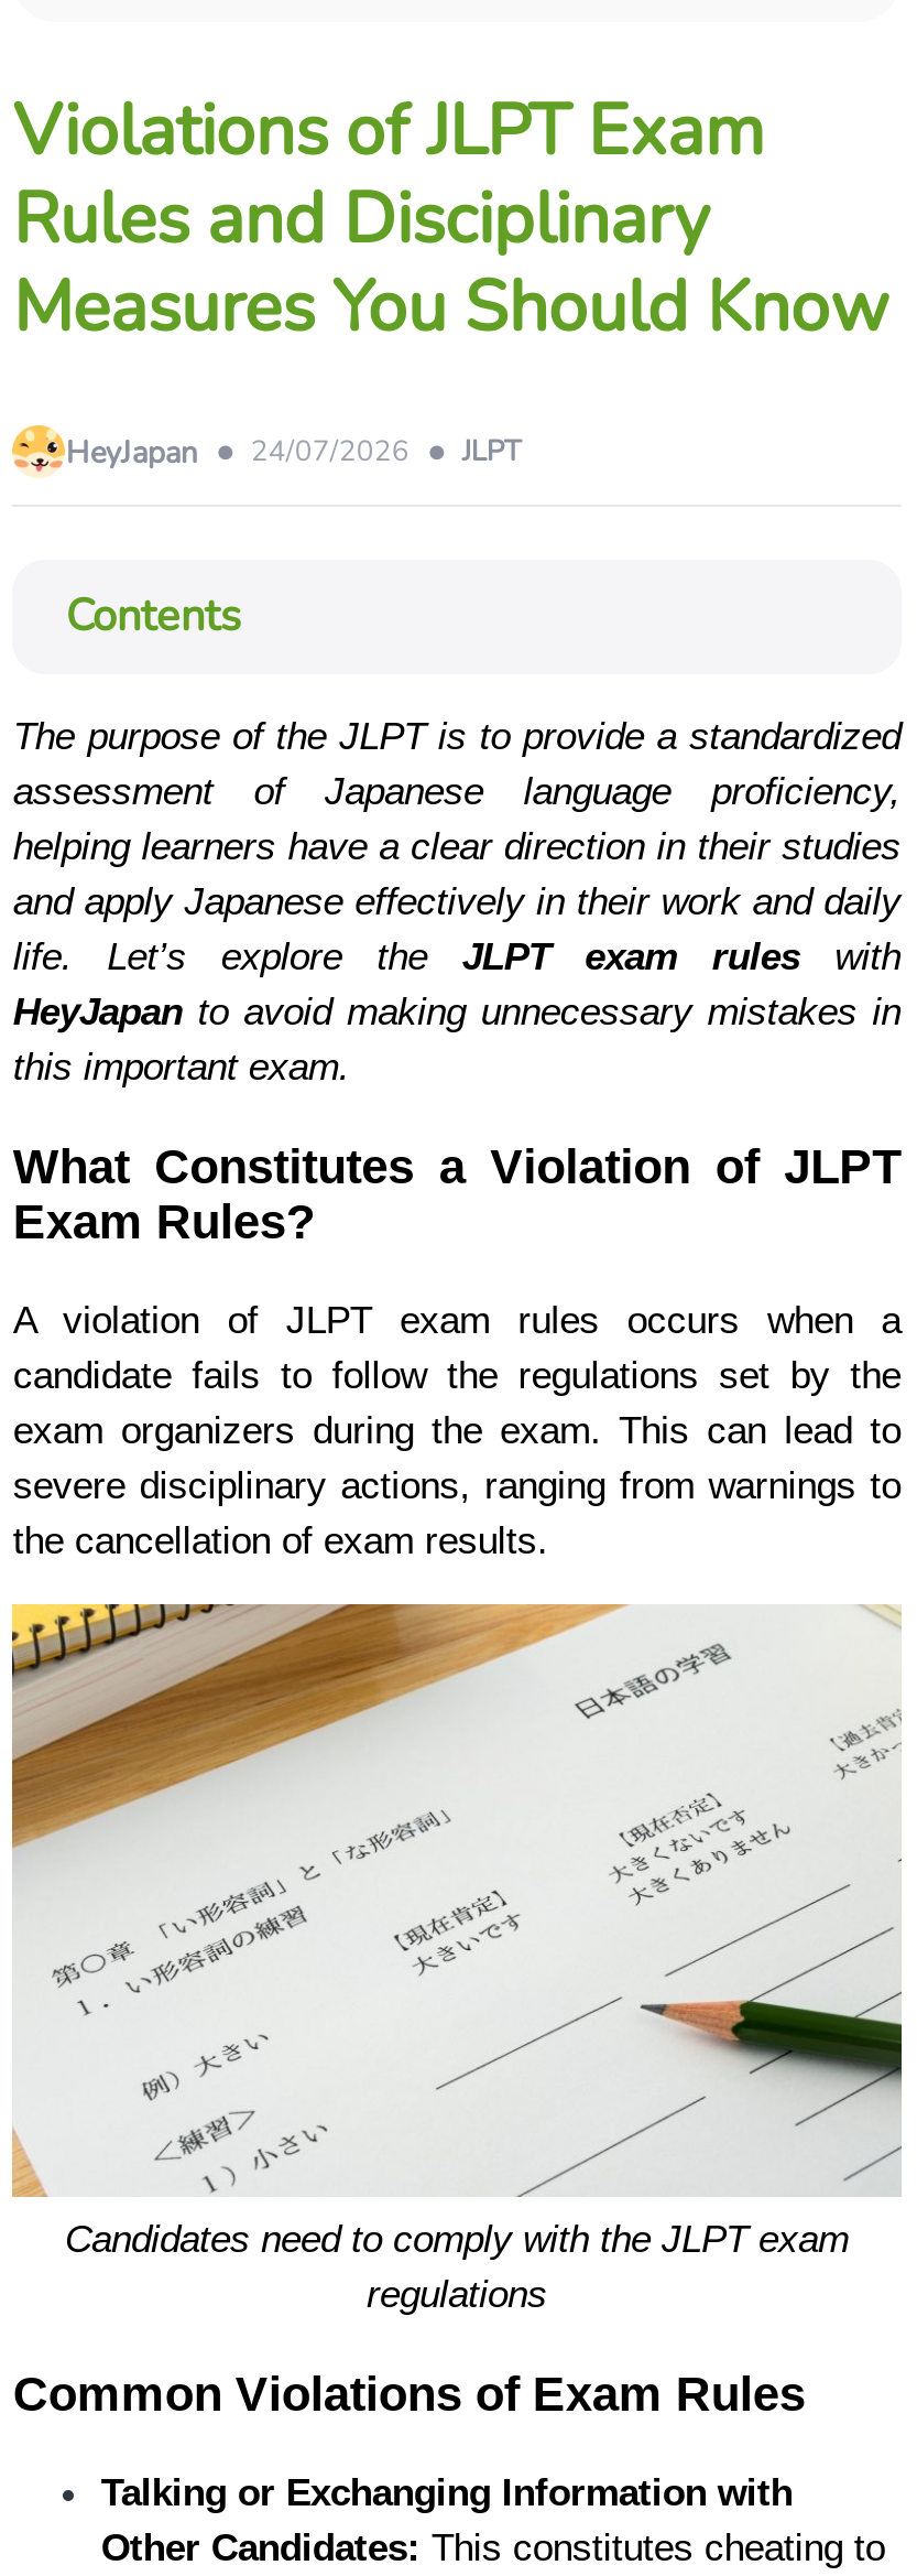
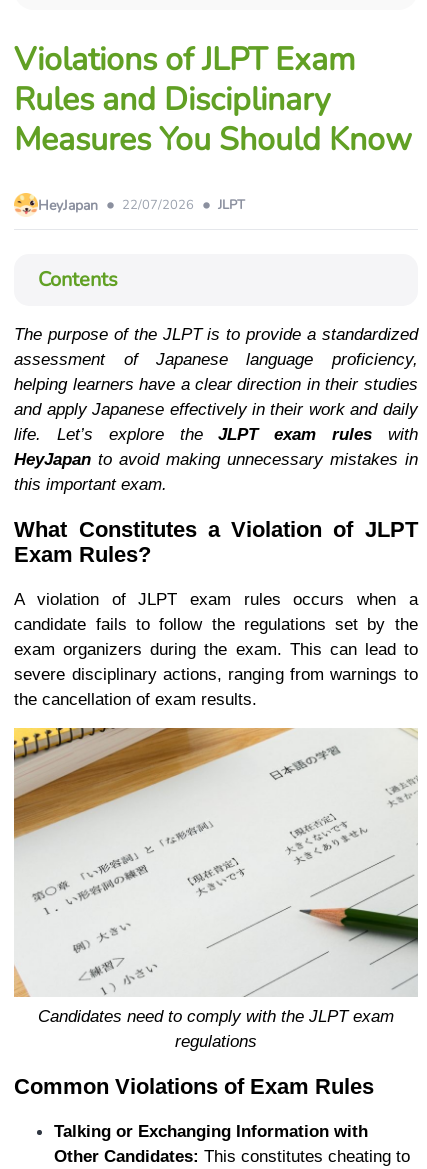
[66,429,522,477] HeyJapan • 24/07/2026 • JLPT -> [38,194,245,216] HeyJapan • 22/07/2026 • JLPT

